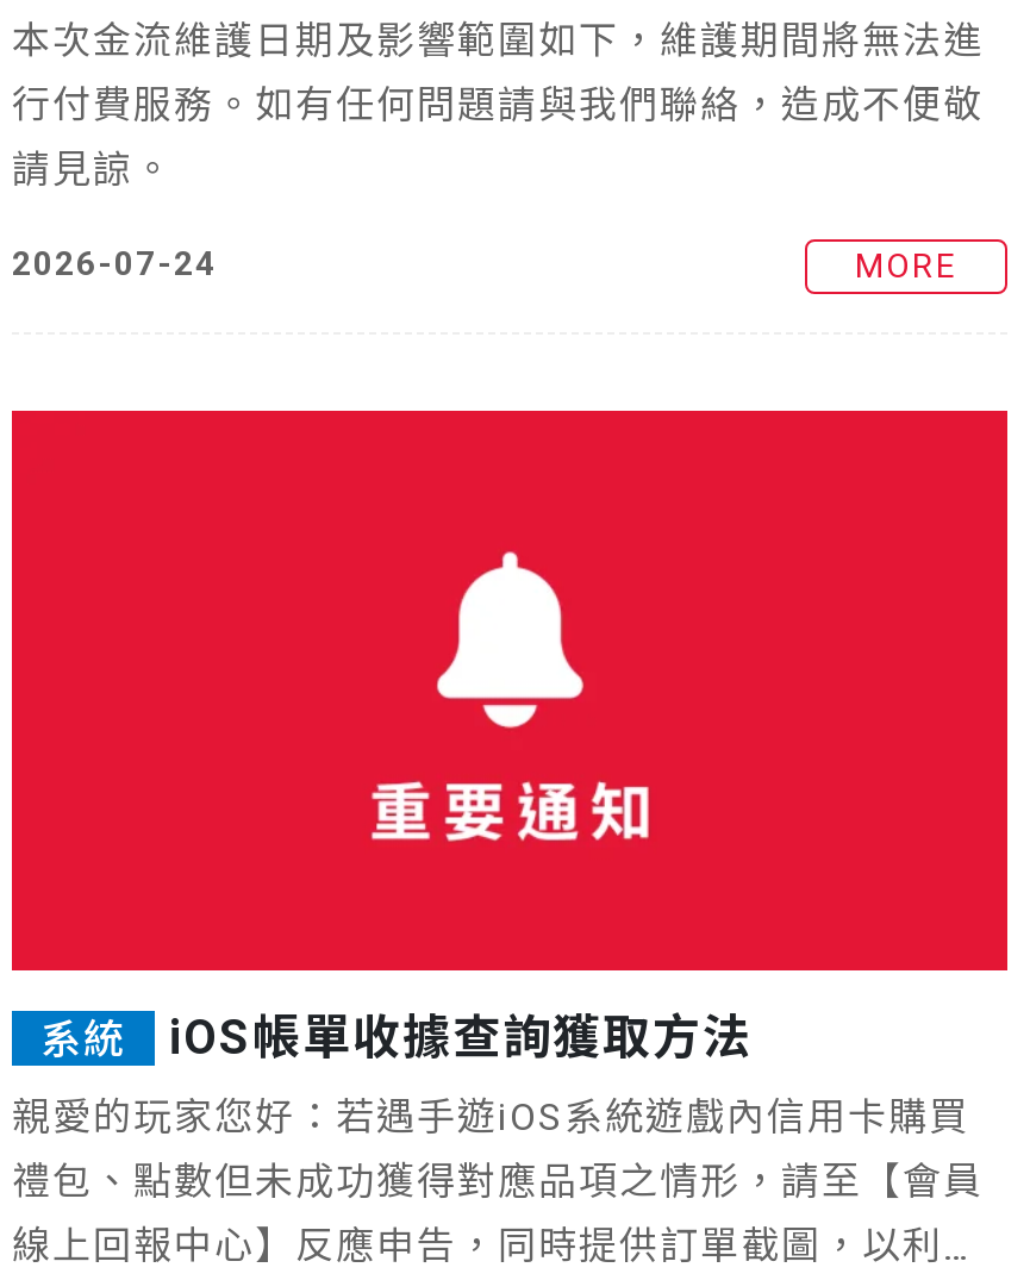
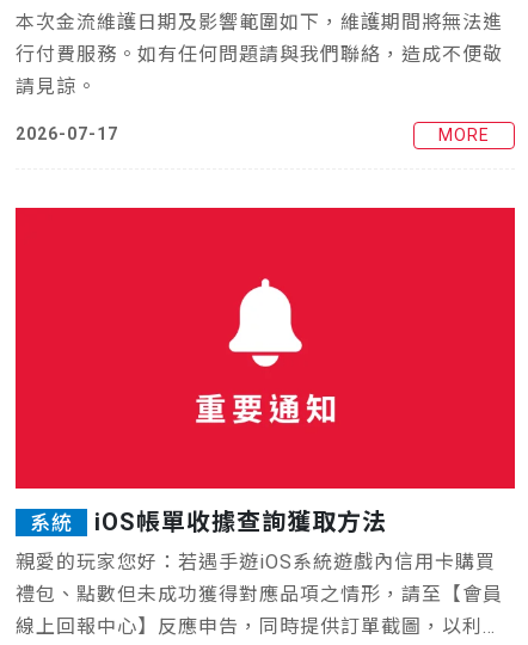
[12,244,217,282] 2026-07-24 -> [16,124,118,143] 2026-07-17

